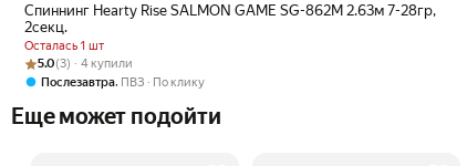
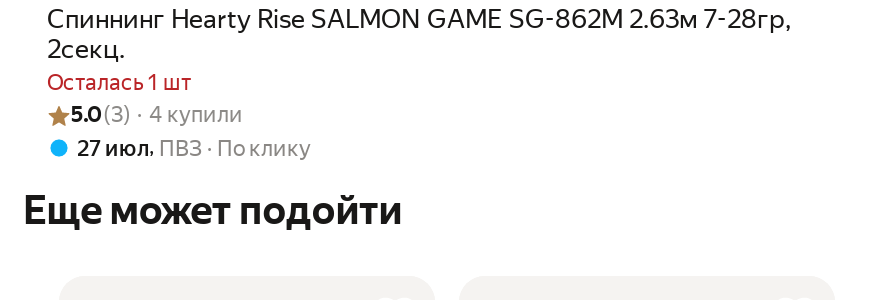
[41,74,205,89] Послезавтра, ПВЗ По клику -> [77,135,311,162] 27 июл, ПВЗ По клику

